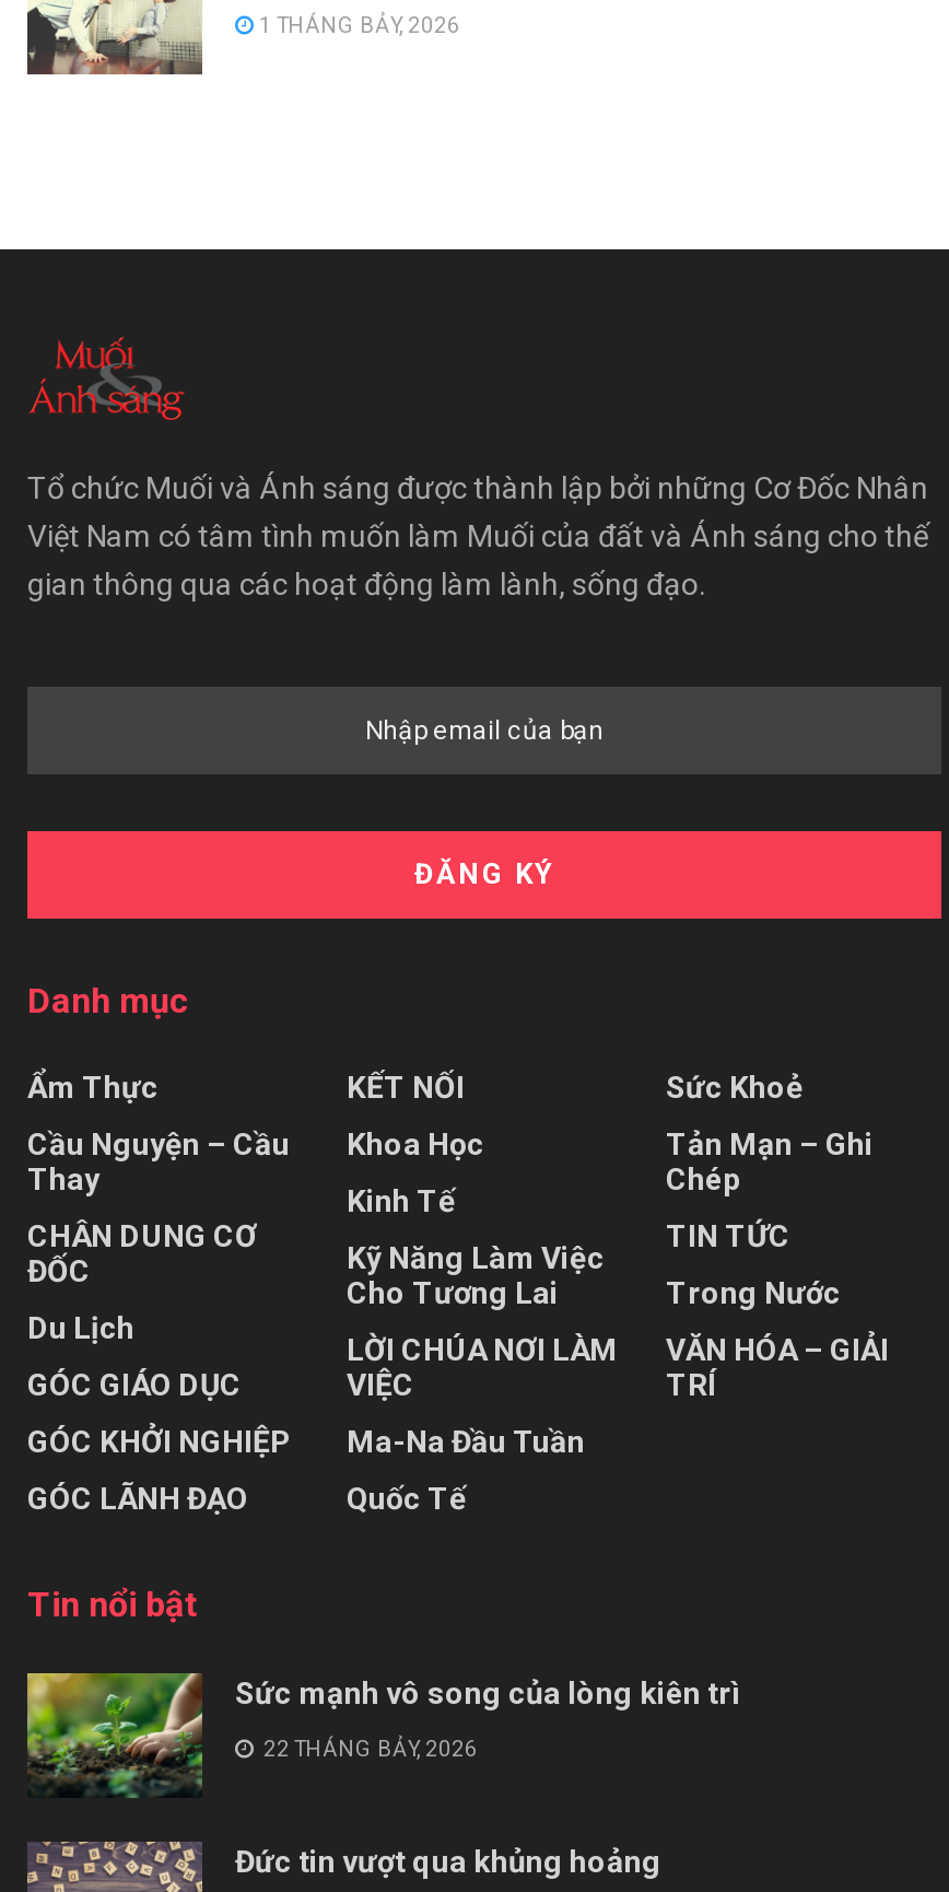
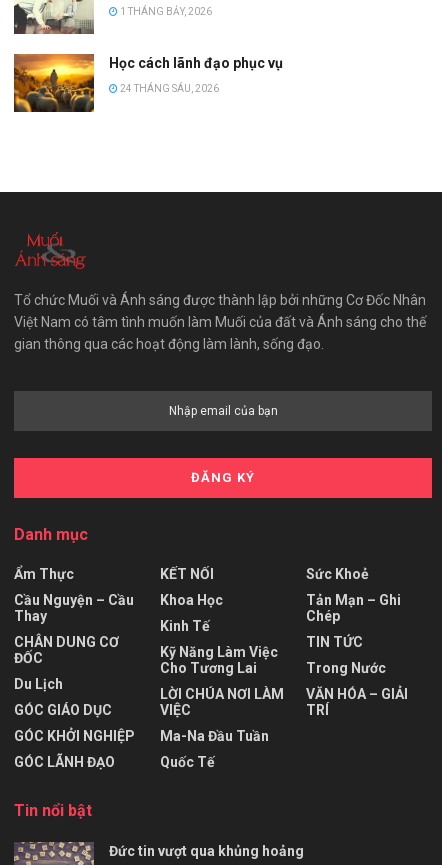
none -> [13,53,283,113] [image] | Học cách lãnh đạo phục vụ | 24 THÁNG SÁU, 2026
moved [27,343,928,1625] -> [14,234,426,820]: [image] | Tổ chức Muối và Ánh sáng được thành lập bởi những Cơ Đốc Nhân | Việt Nam có tâm tình muốn làm Muối của đất và Ánh sáng cho thế | ... | TRÍ | Tin nổi bật
[25,1673,740,1798] [image] | Sức mạnh vô song của lòng kiên trì | 22 THÁNG BẢY, 2026 -> none

